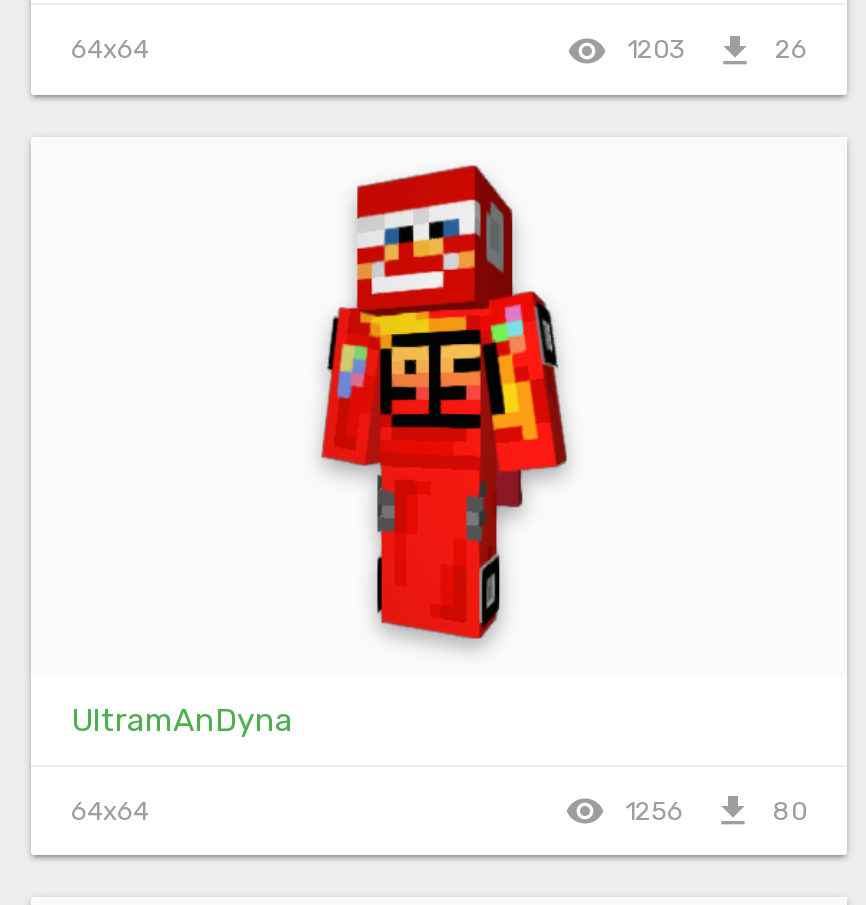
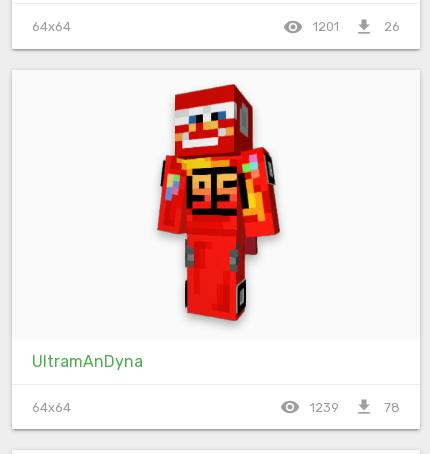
[627,34,685,64] 1203 -> [313,19,339,34] 1201
[625,795,683,825] 1256 -> [310,399,339,414] 1239
[773,795,807,825] 80 -> [384,399,400,414] 78

